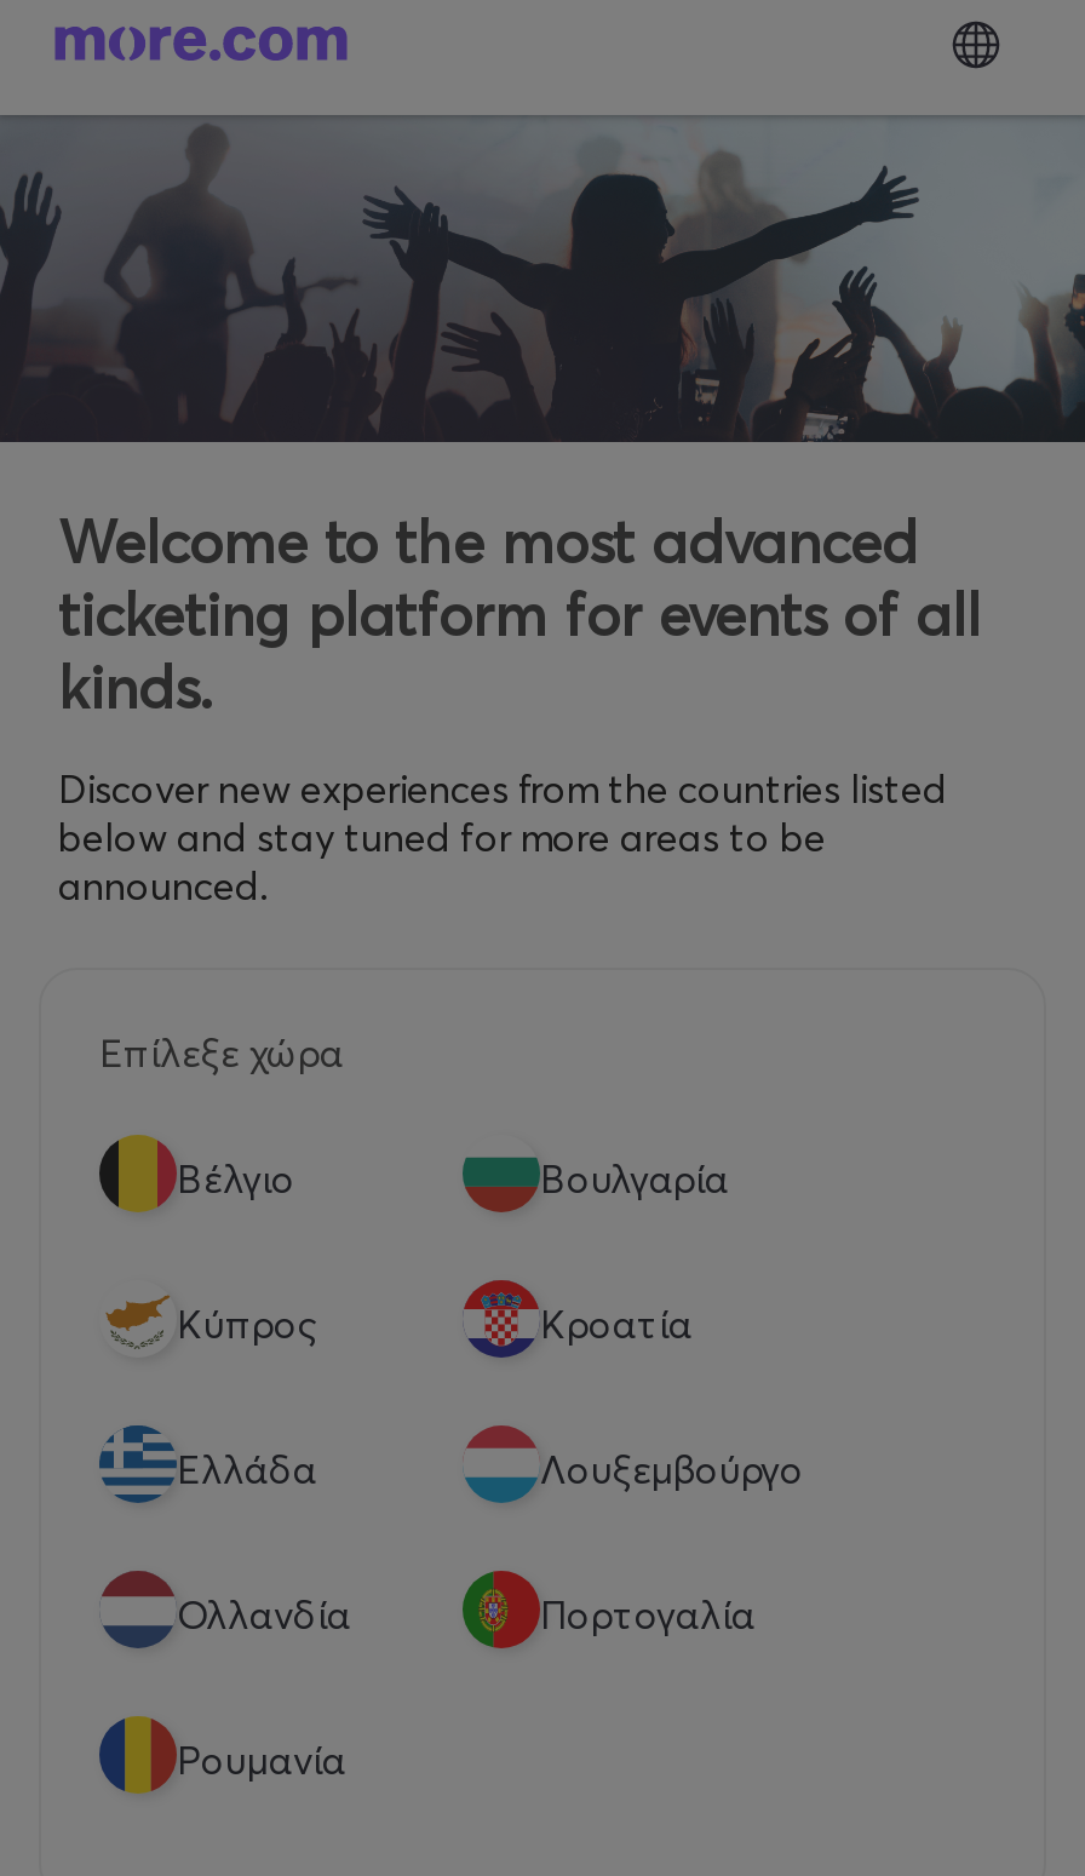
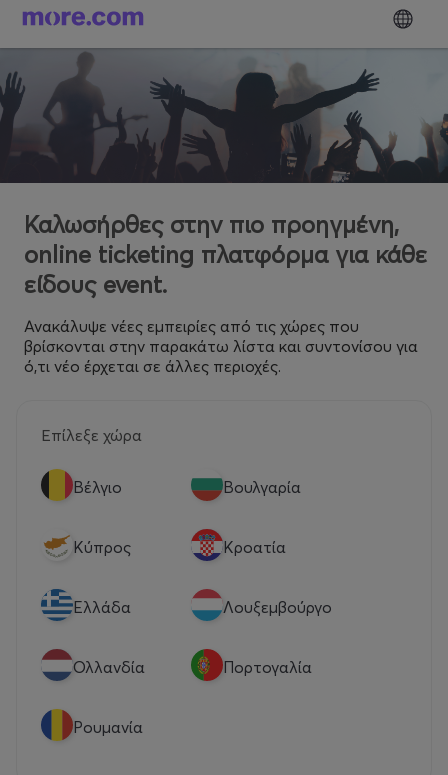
[58,506,981,722] Welcome to the most advanced | ticketing platform for events of all | kinds. -> [24,209,427,298] Καλωσήρθες στην πιο προηγμένη, | online ticketing πλατφόρμα για κάθε | είδους event.
[58,763,947,908] Discover new experiences from the countries listed | below and stay tuned for more areas to be | announced. -> [24,315,418,375] Ανακάλυψε νέες εμπειρίες από τις χώρες που | βρίσκονται στην παρακάτω λίστα και συντονίσου για | ό,τι νέο έρχεται σε άλλες περιοχές.

